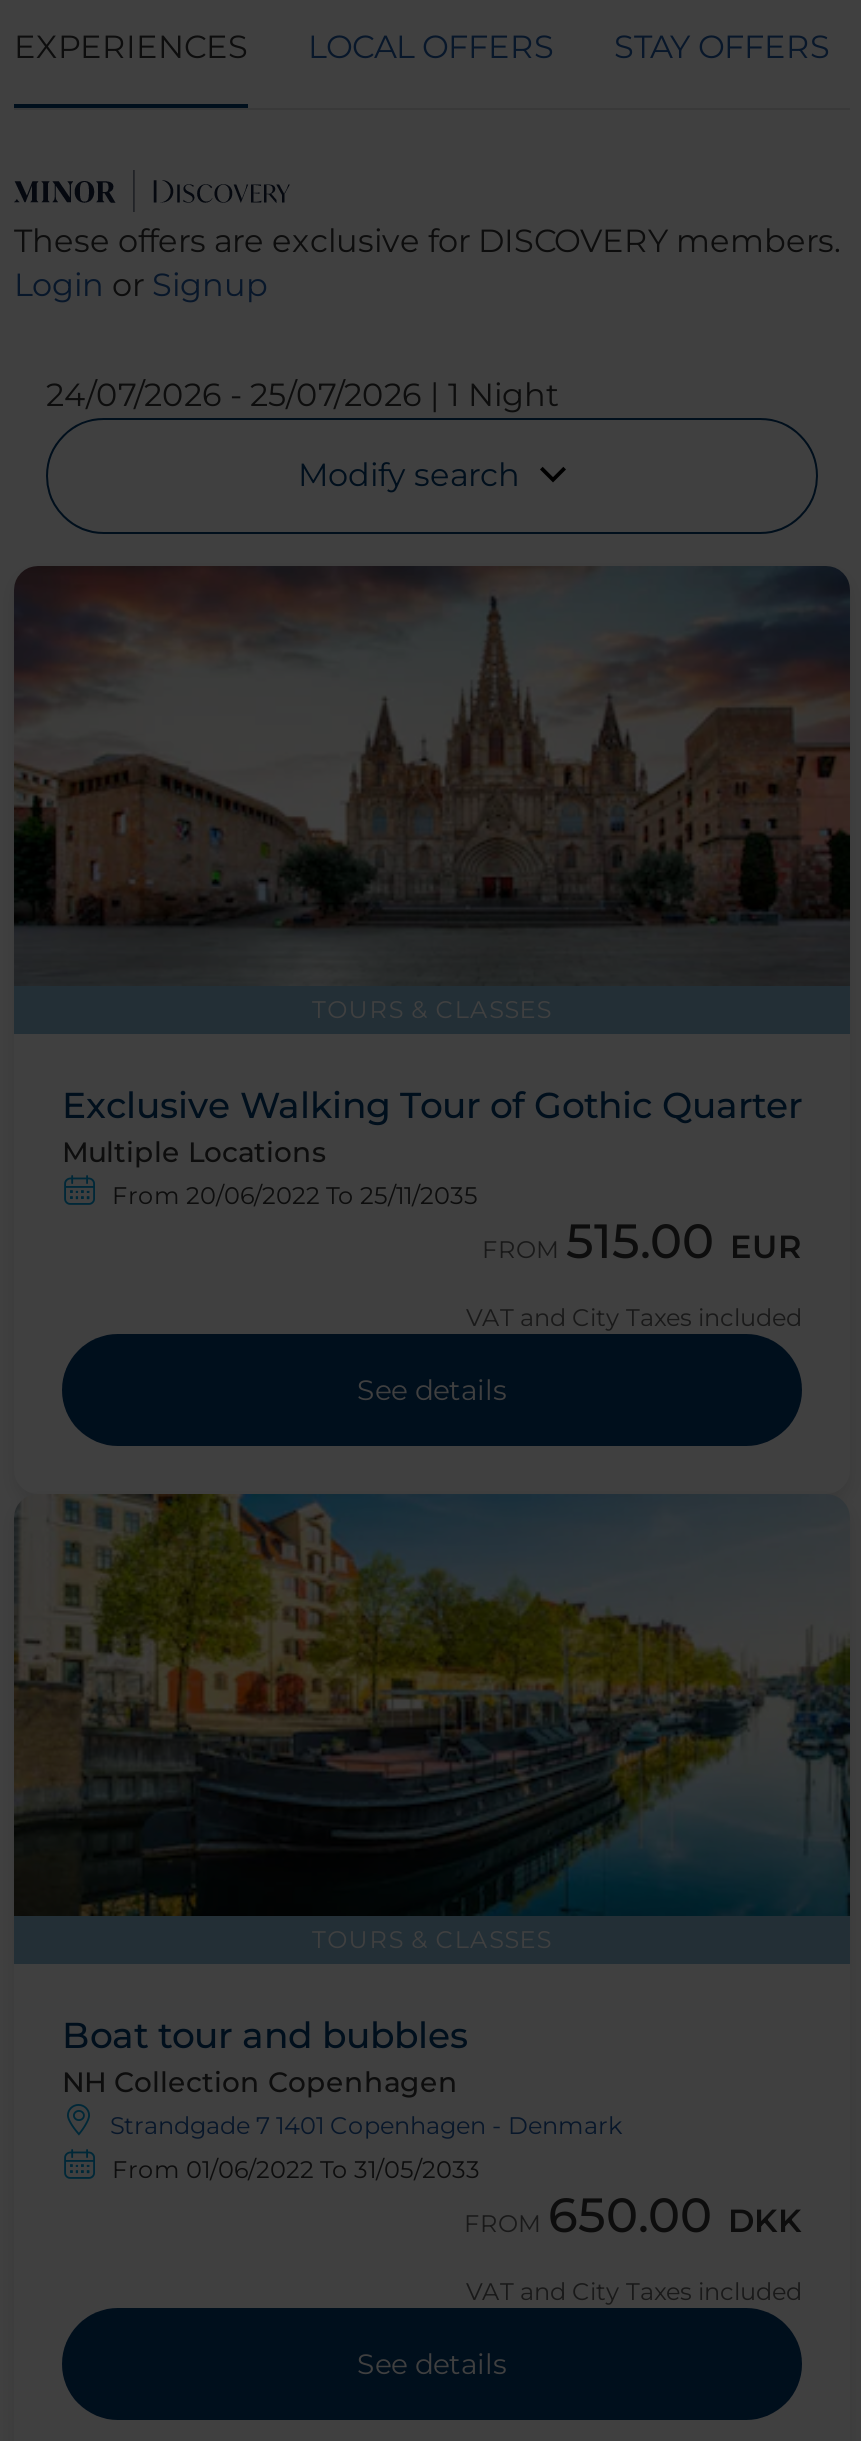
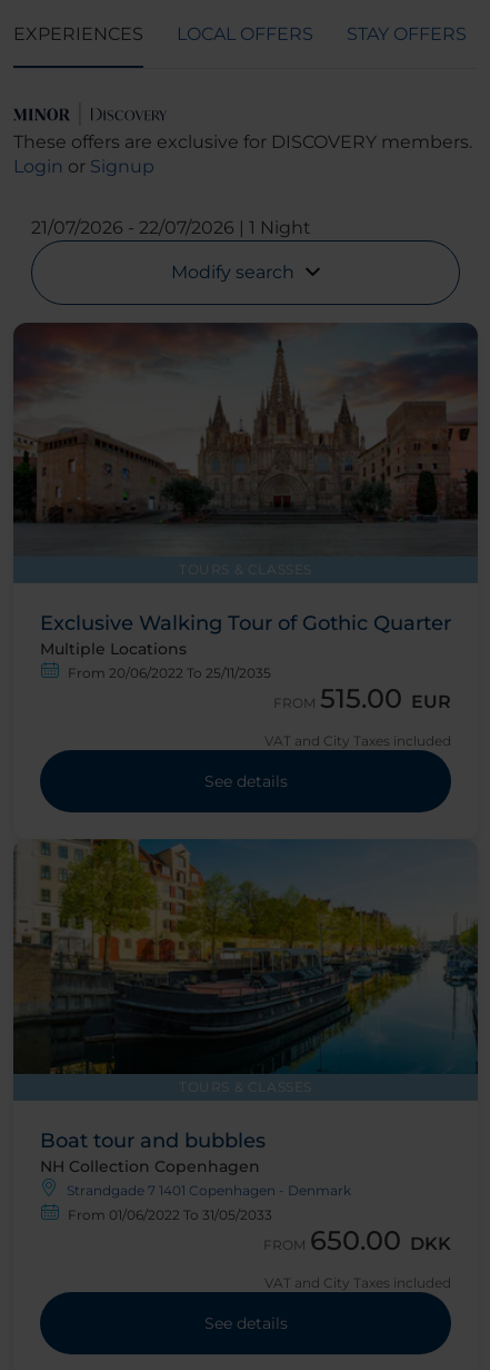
[46,375,222,413] 24/07/2026 -> [31,217,123,238] 21/07/2026
[250,375,422,413] 25/07/2026 -> [139,217,234,238] 22/07/2026

